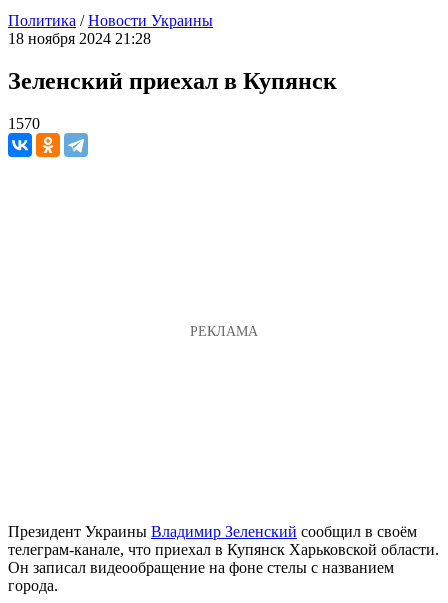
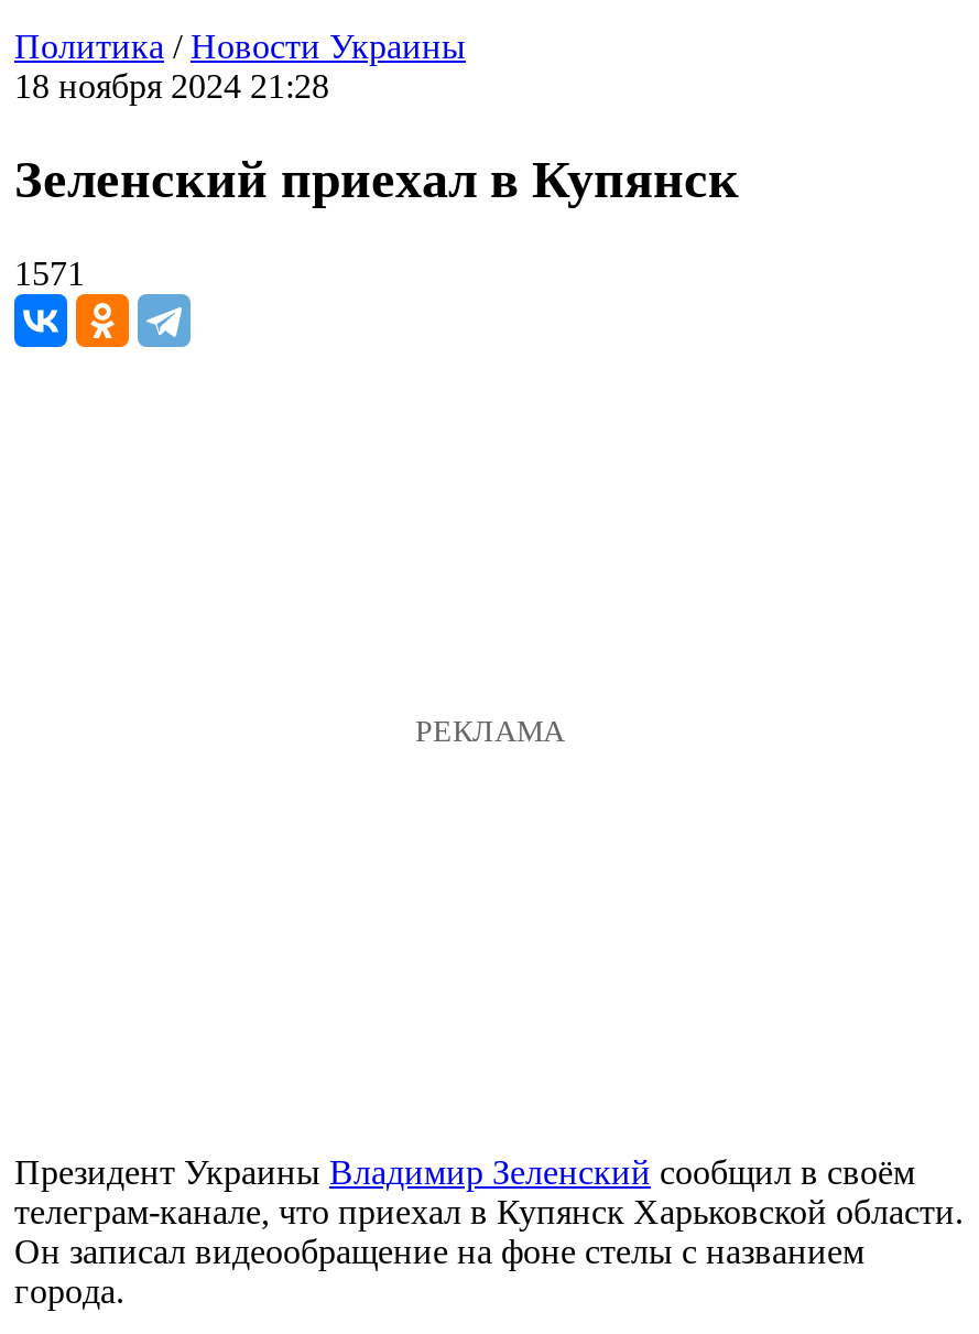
[8,115,40,132] 1570 -> [14,254,85,291] 1571

